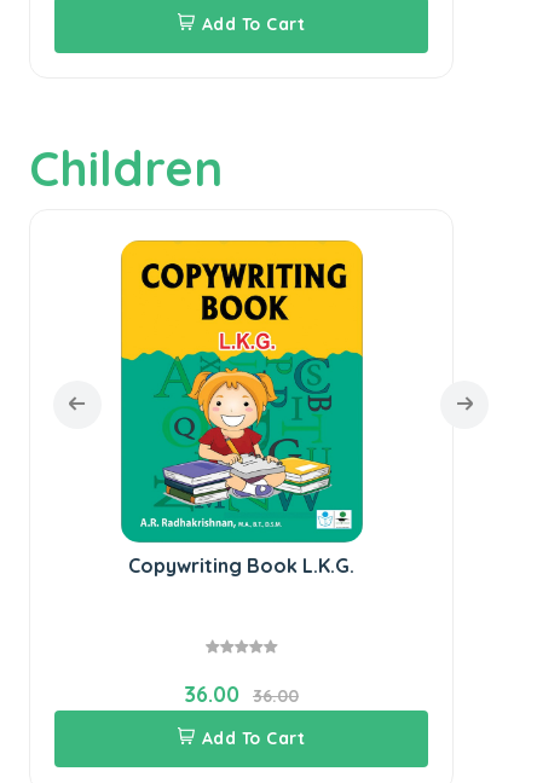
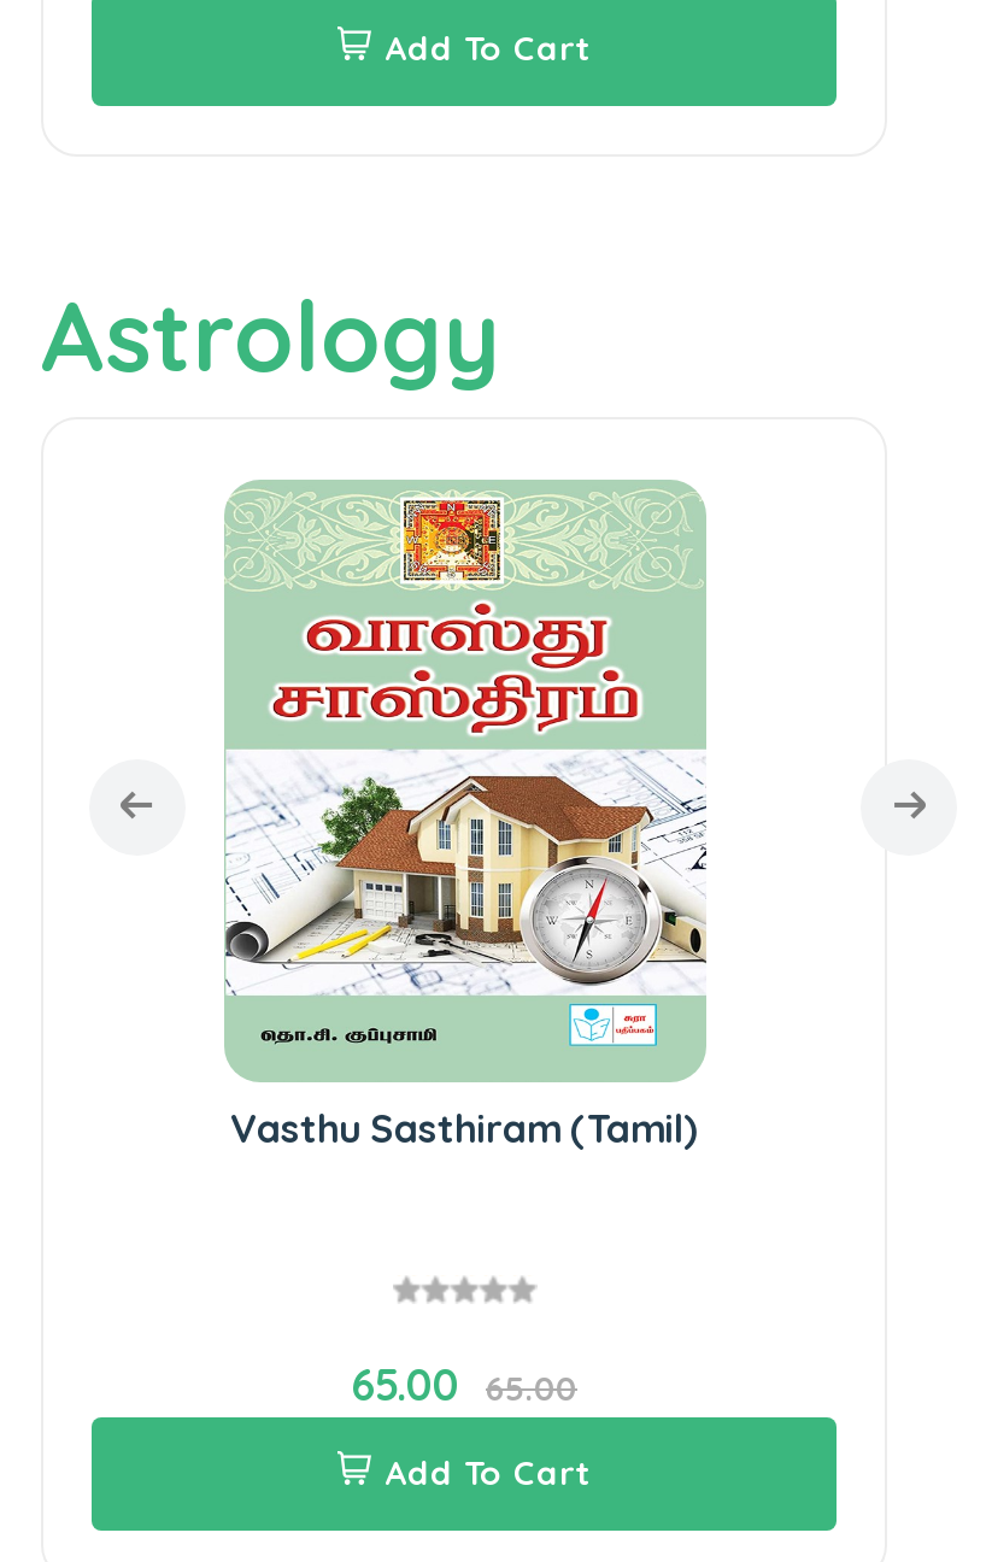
[29,138,223,198] Children -> [41,275,501,395] Astrology
[120,239,364,578] [image] | Copywriting Book L.K.G. -> [222,480,709,1152] [image] | Vasthu Sasthiram (Tamil)
[184,680,299,708] 36.00 | 36.00 -> [351,1357,577,1413] 65.00 | 65.00

